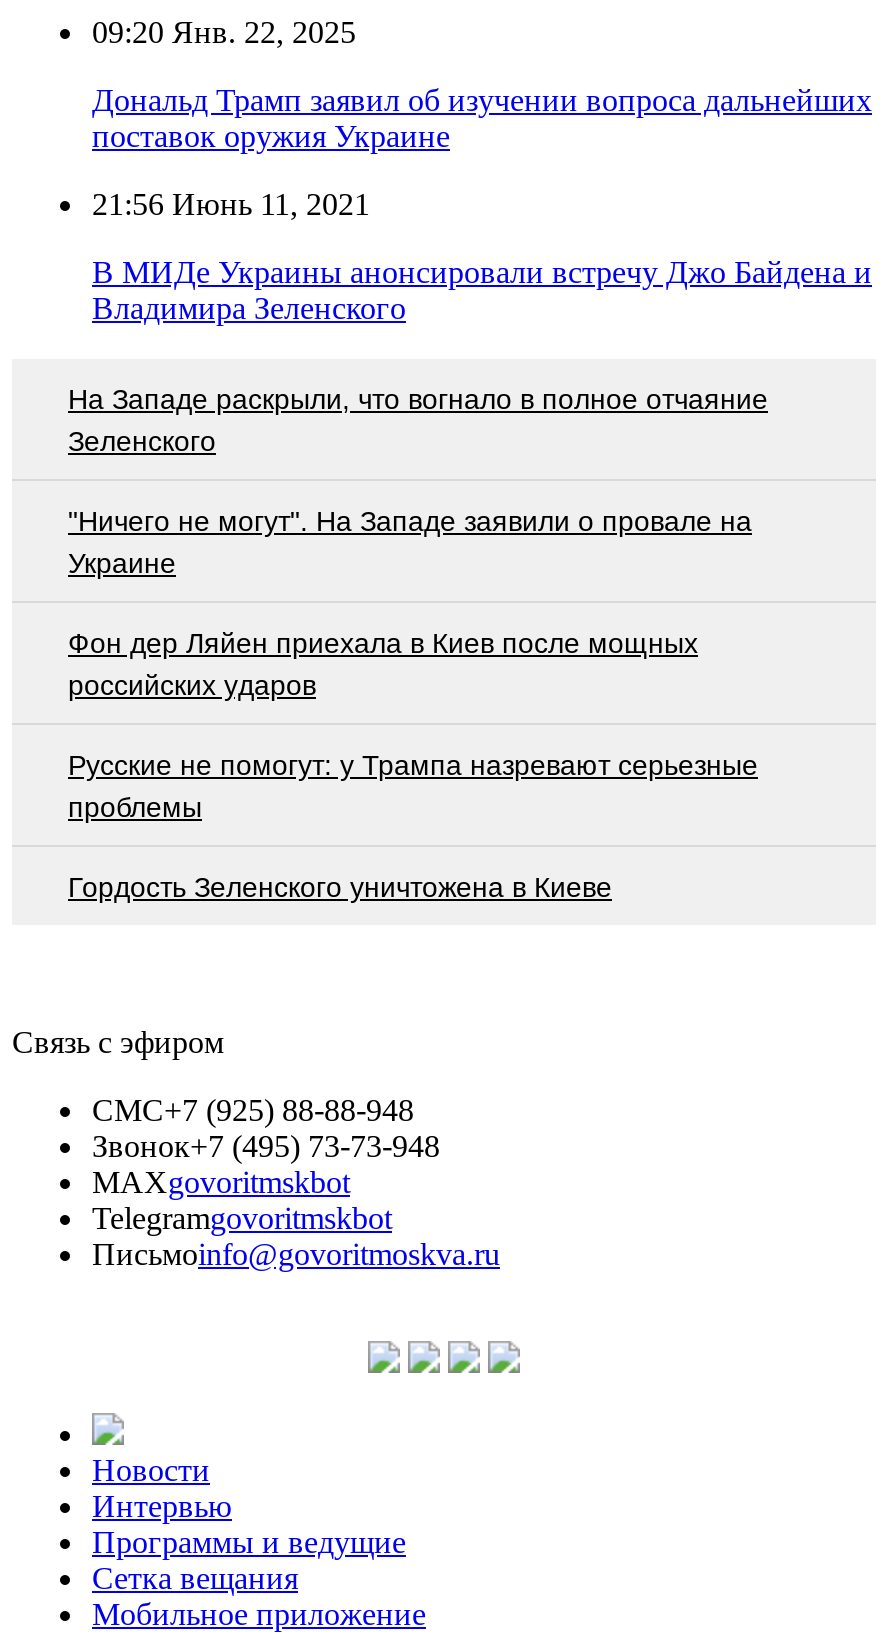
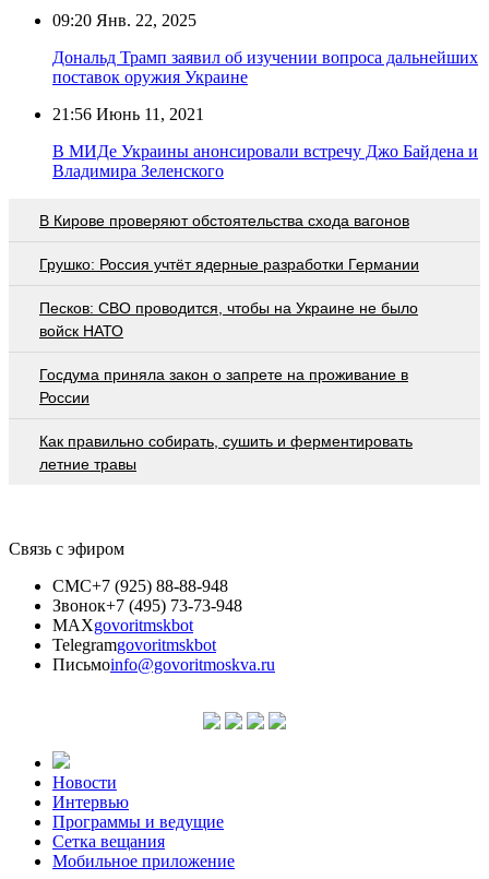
[68,382,768,456] На Западе раскрыли, что вогнало в полное отчаяние | Зеленского -> [39,211,409,229] В Кирове проверяют обстоятельства схода вагонов
[68,504,752,578] "Ничего не могут". На Западе заявили о провале на | Украине -> [39,255,419,273] Грушко: Россия учтёт ядерные разработки Германии
[68,626,698,700] Фон дер Ляйен приехала в Киев после мощных | российских ударов -> [39,299,418,339] Песков: СВО проводится, чтобы на Украине не было | войск НАТО
[68,748,758,822] Русские не помогут: у Трампа назревают серьезные | проблемы -> [39,365,408,406] Госдума приняла закон о запрете на проживание в | России
[68,870,612,902] Гордость Зеленского уничтожена в Киеве -> [39,432,413,472] Как правильно собирать, сушить и ферментировать | летние травы

